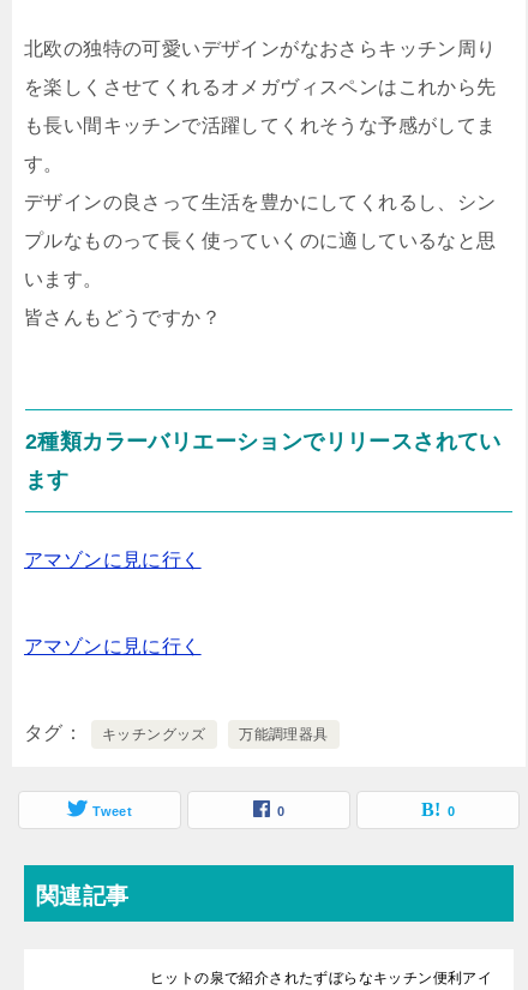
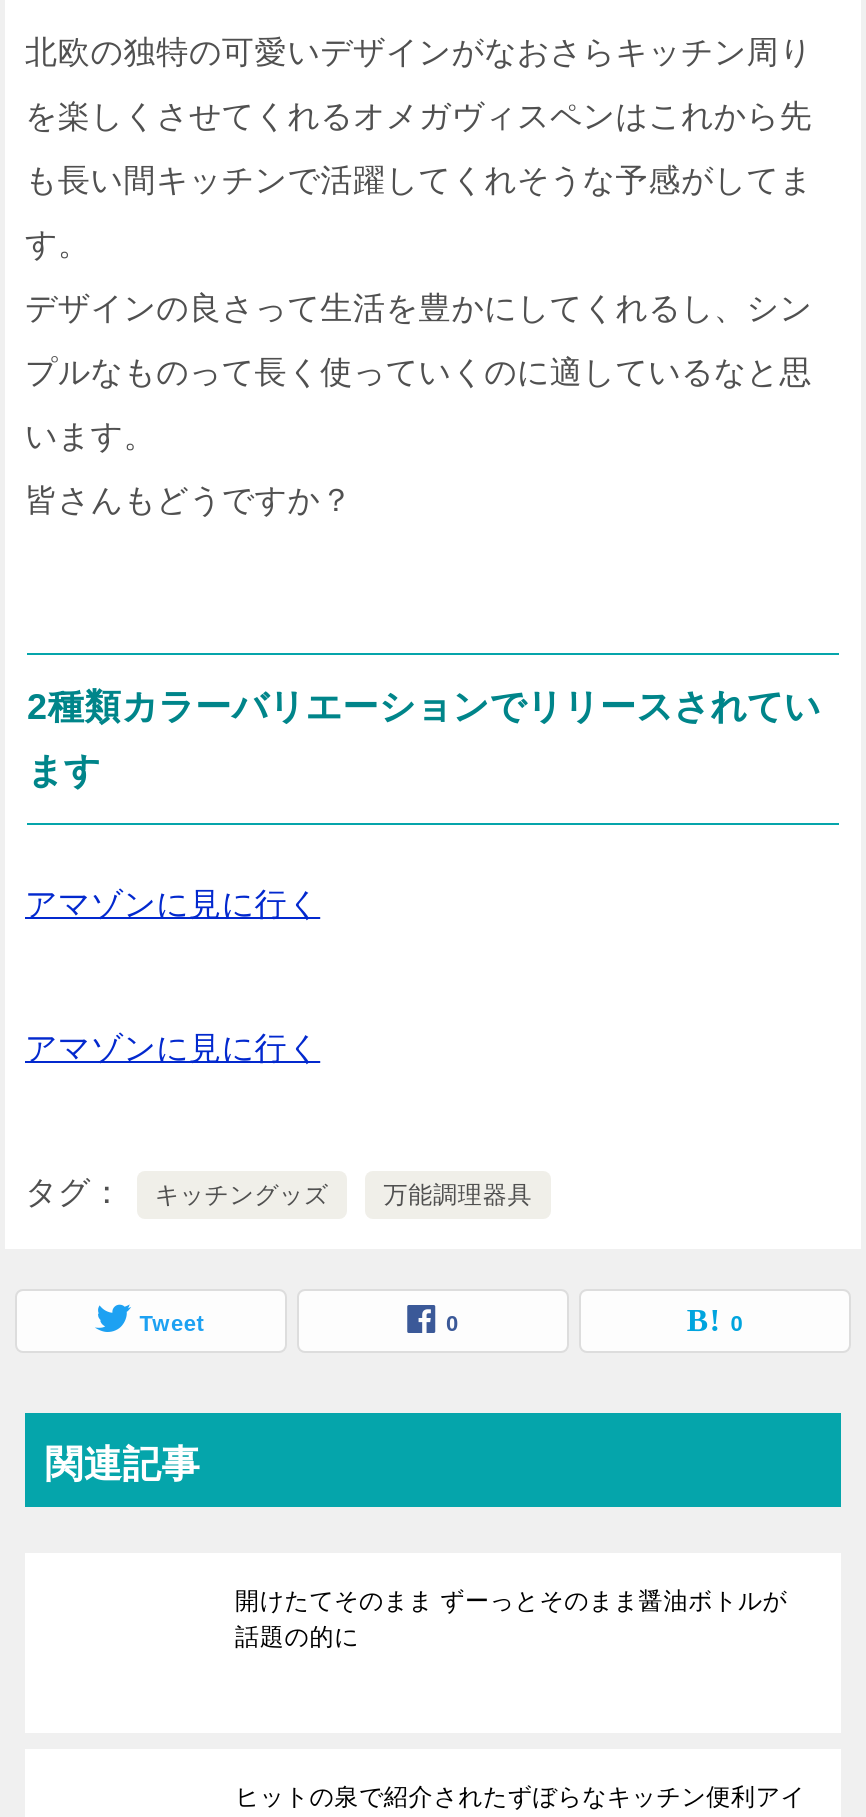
none -> [235,1587,787,1651] 開けたてそのまま ずーっとそのまま醤油ボトルが | 話題の的に

